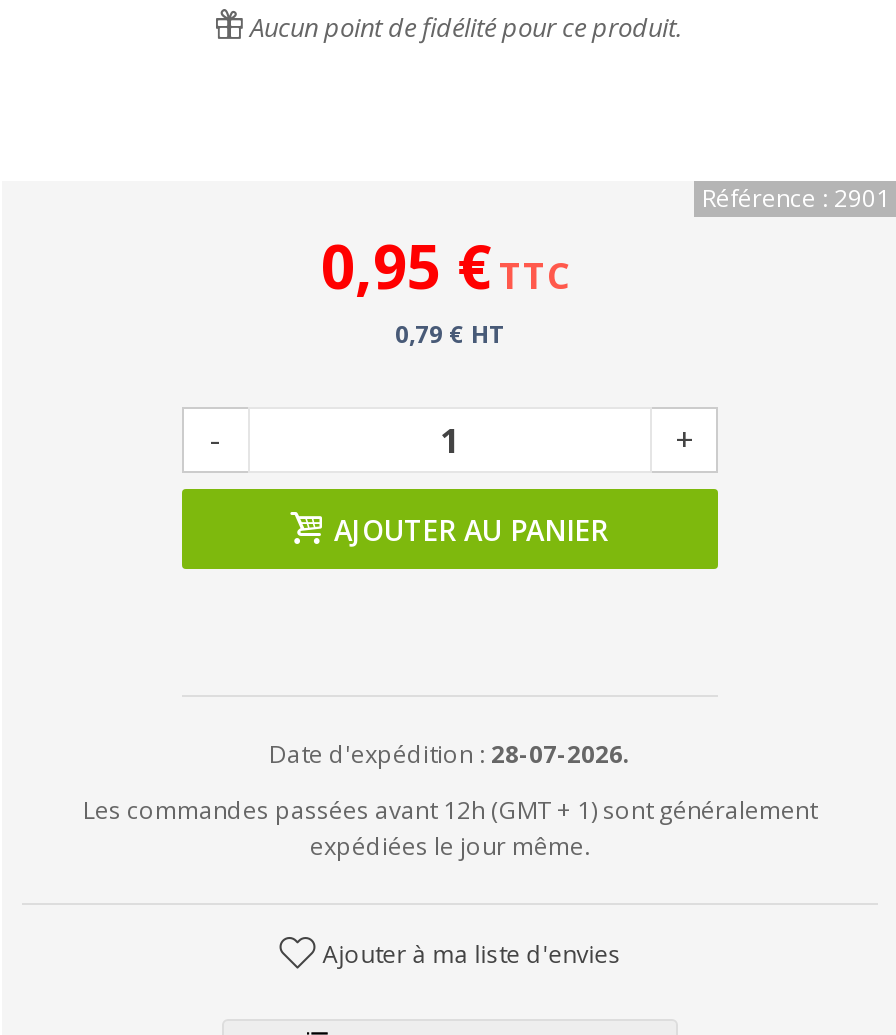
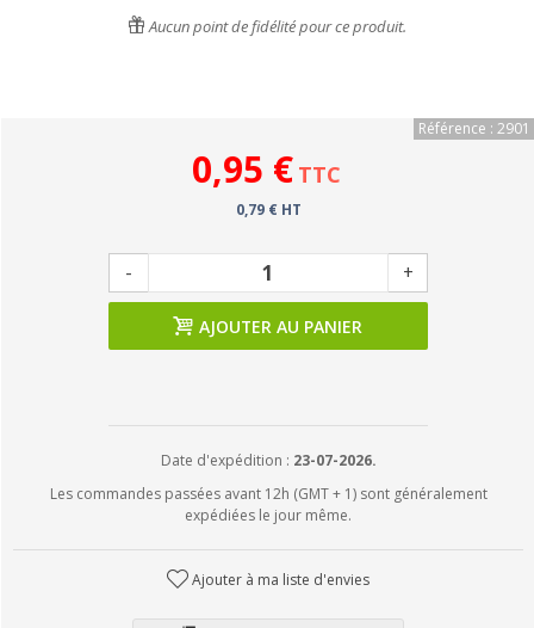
[269,737,631,771] Date d'expédition : 28-07-2026. -> [160,450,376,470] Date d'expédition : 23-07-2026.

